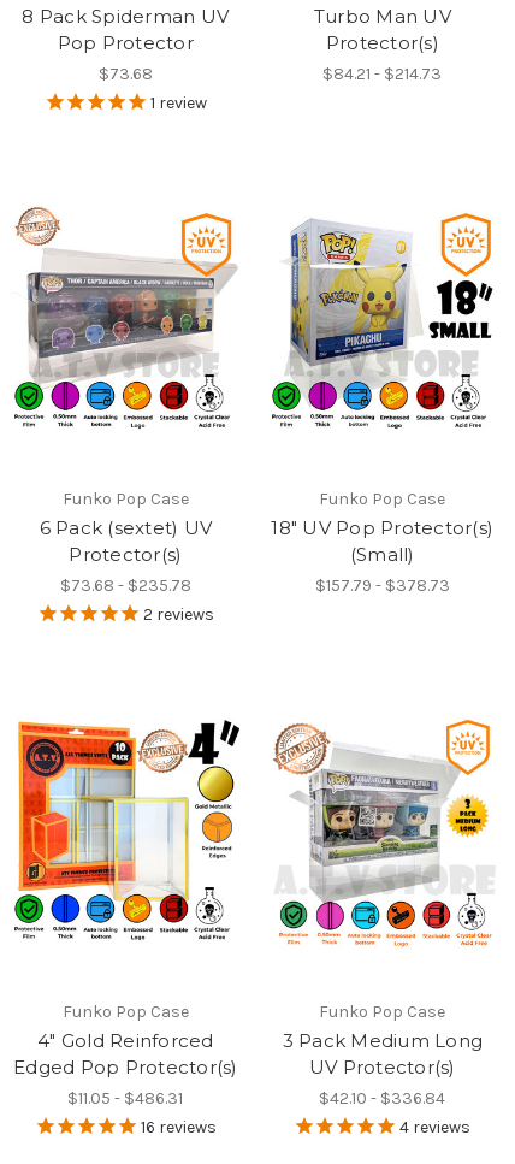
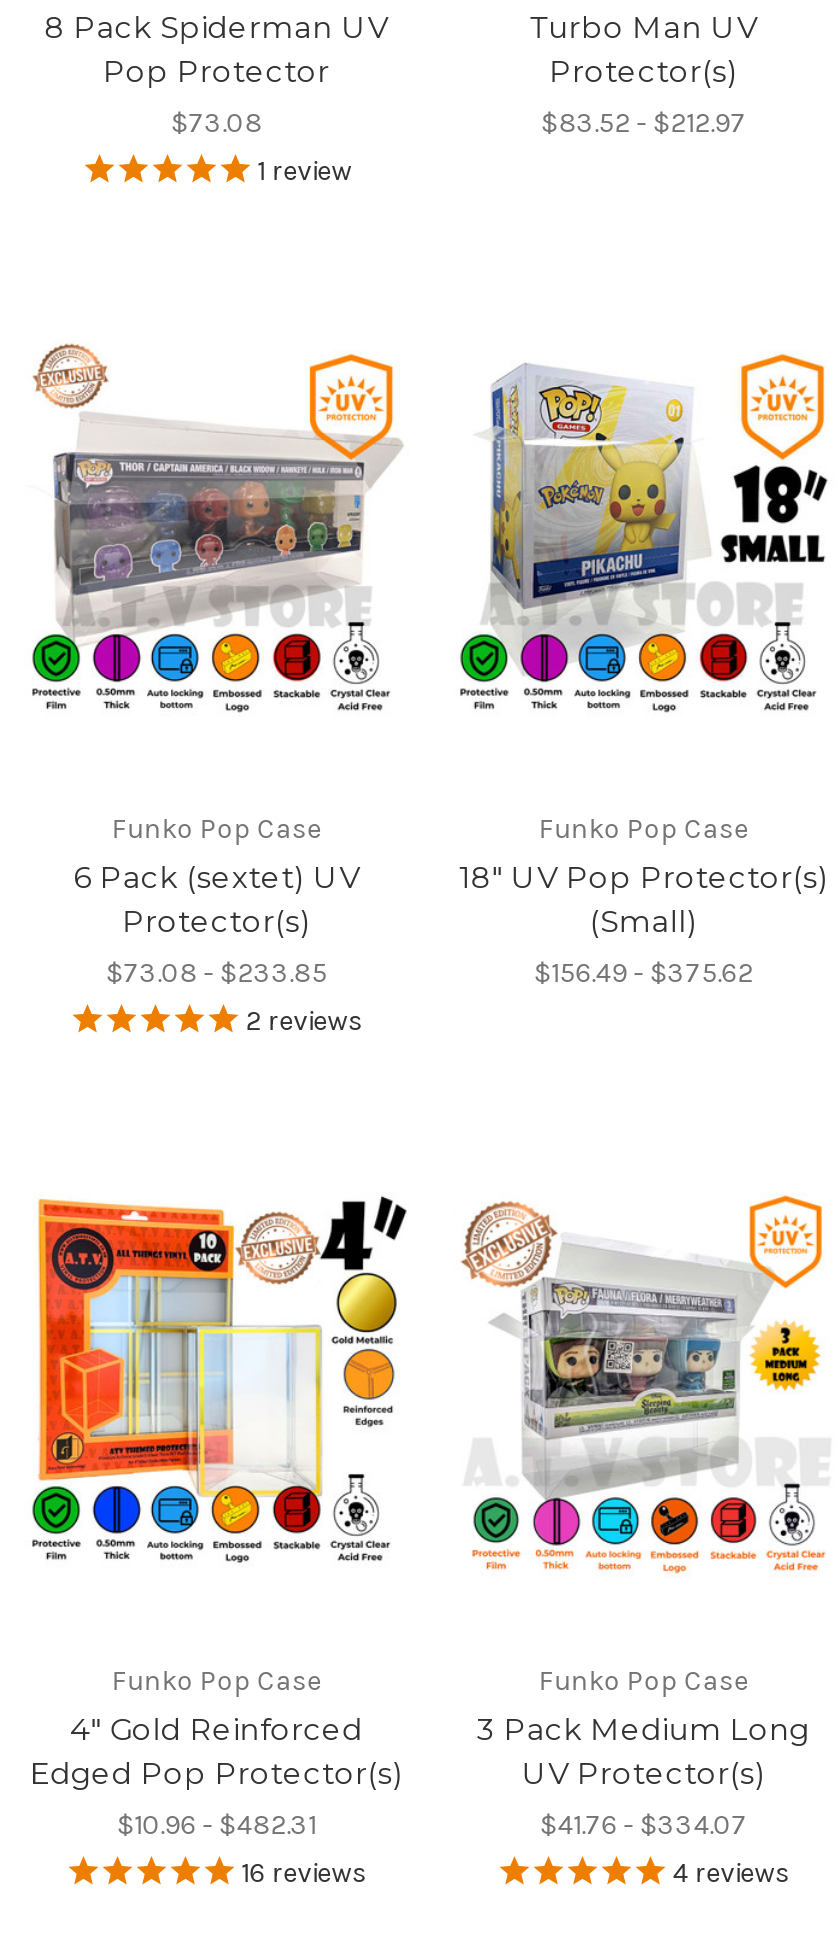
[98,63,153,84] $73.68 -> [170,105,262,139] $73.08
[323,63,442,84] $84.21 - $214.73 -> [540,105,746,139] $83.52 - $212.97
[60,576,191,596] $73.68 - $235.78 -> [106,957,328,991] $73.08 - $233.85
[315,576,450,596] $157.79 - $378.73 -> [534,957,754,991] $156.49 - $375.62
[68,1088,183,1109] $11.05 - $486.31 -> [116,1808,316,1842] $10.96 - $482.31
[319,1088,445,1109] $42.10 - $336.84 -> [540,1808,748,1842] $41.76 - $334.07

